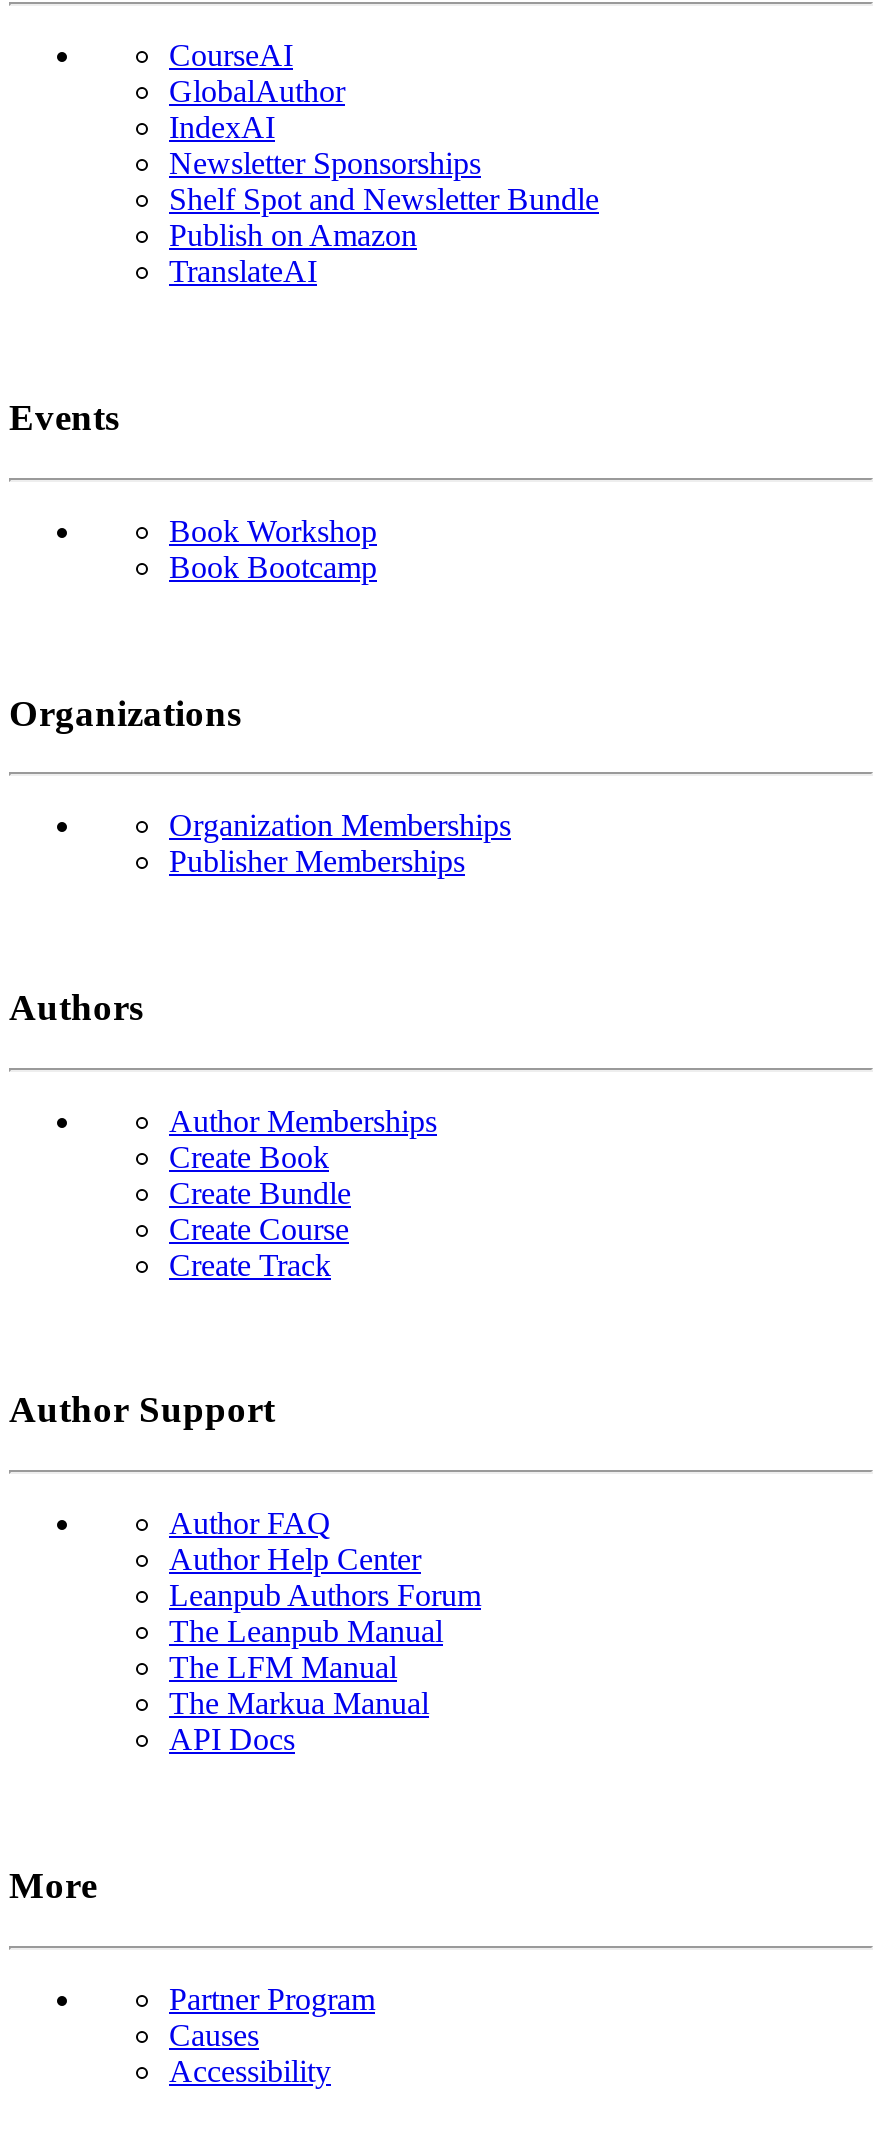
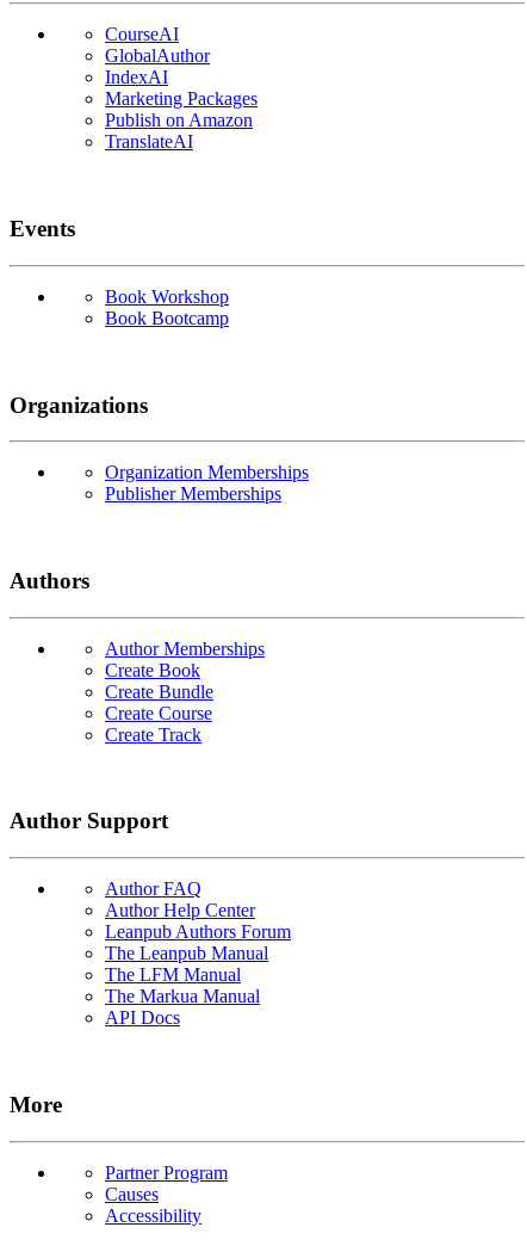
[169,147,599,217] Newsletter Sponsorships | Shelf Spot and Newsletter Bundle -> [105,89,258,109] Marketing Packages

